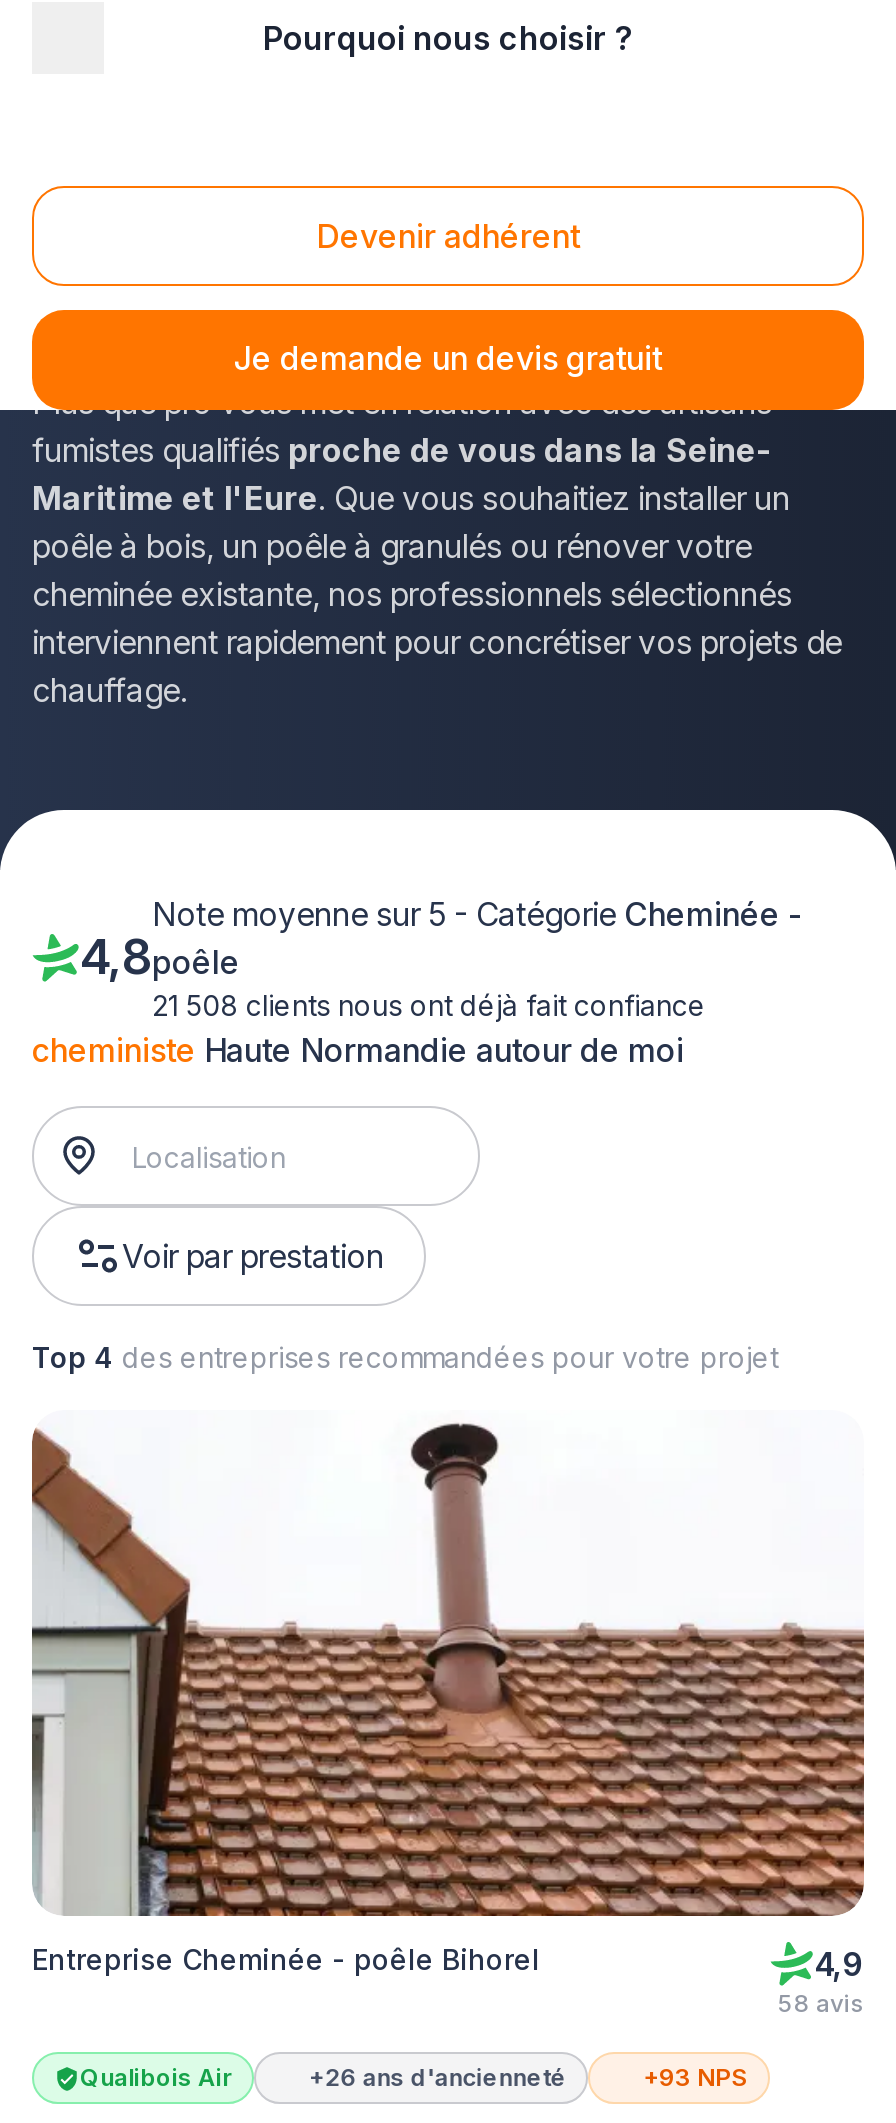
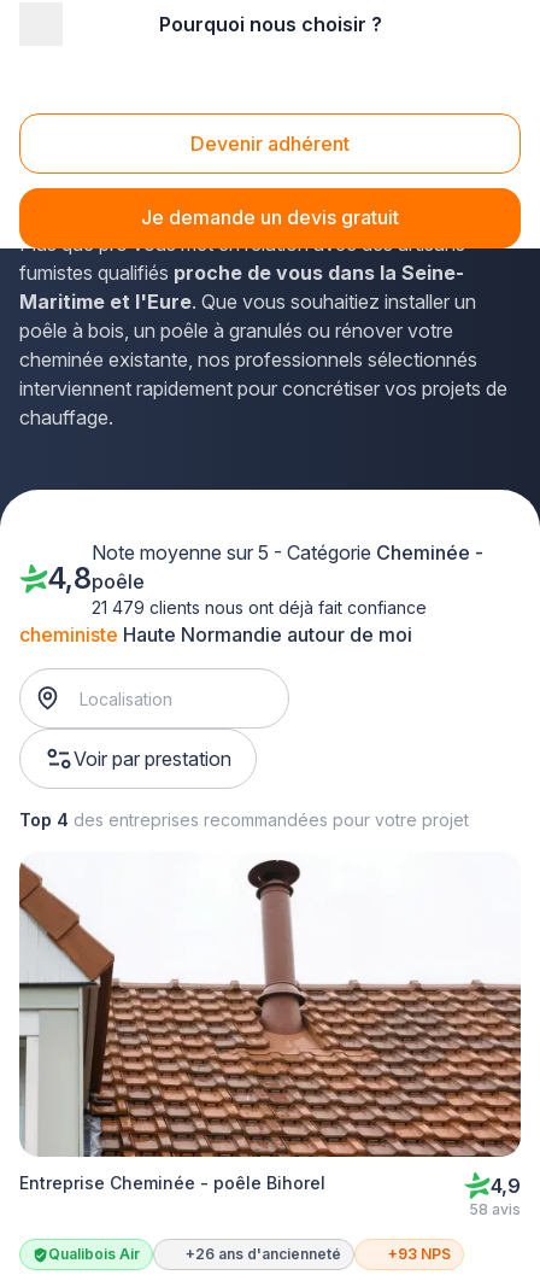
[152,988,706,1022] 21 508 clients nous ont déjà fait confiance -> [92,597,427,618] 21 479 clients nous ont déjà fait confiance

